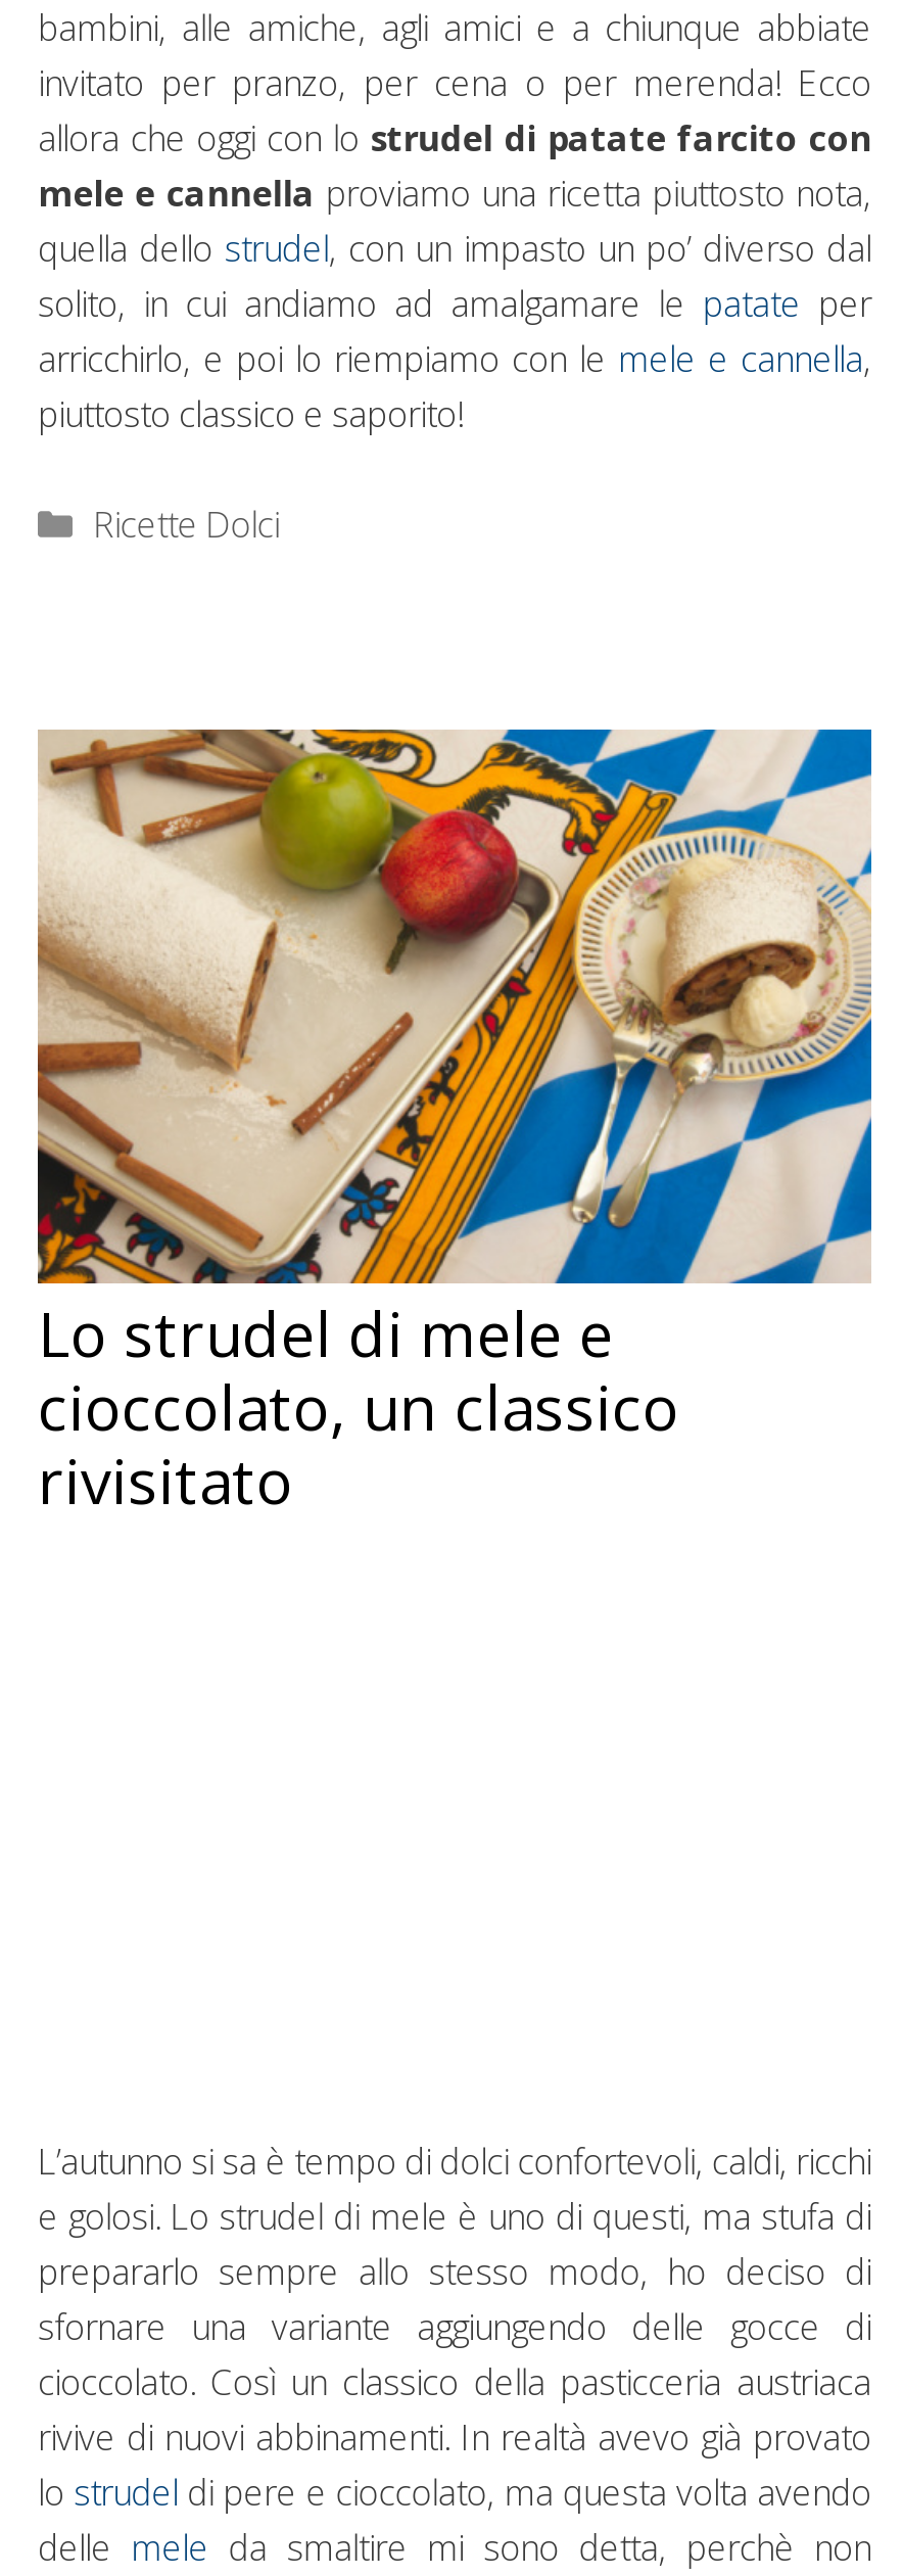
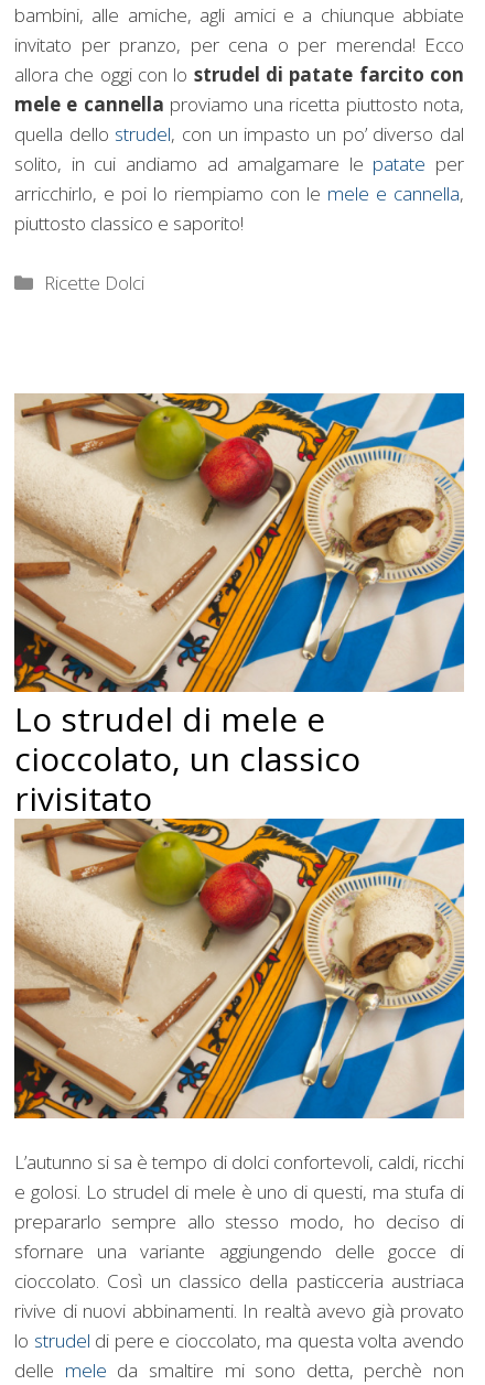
none -> [13,818,465,1119] [image]

